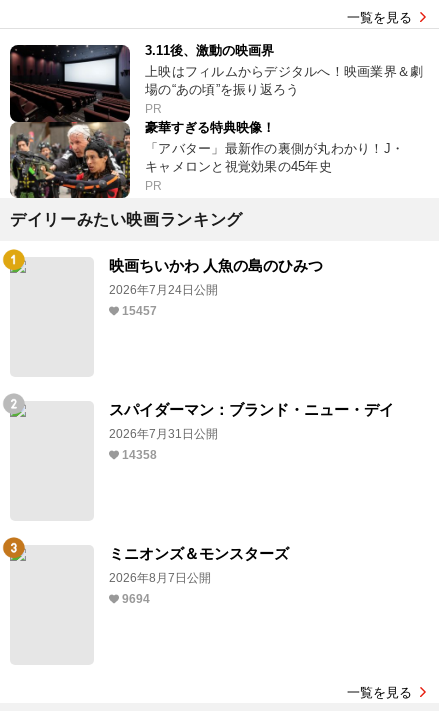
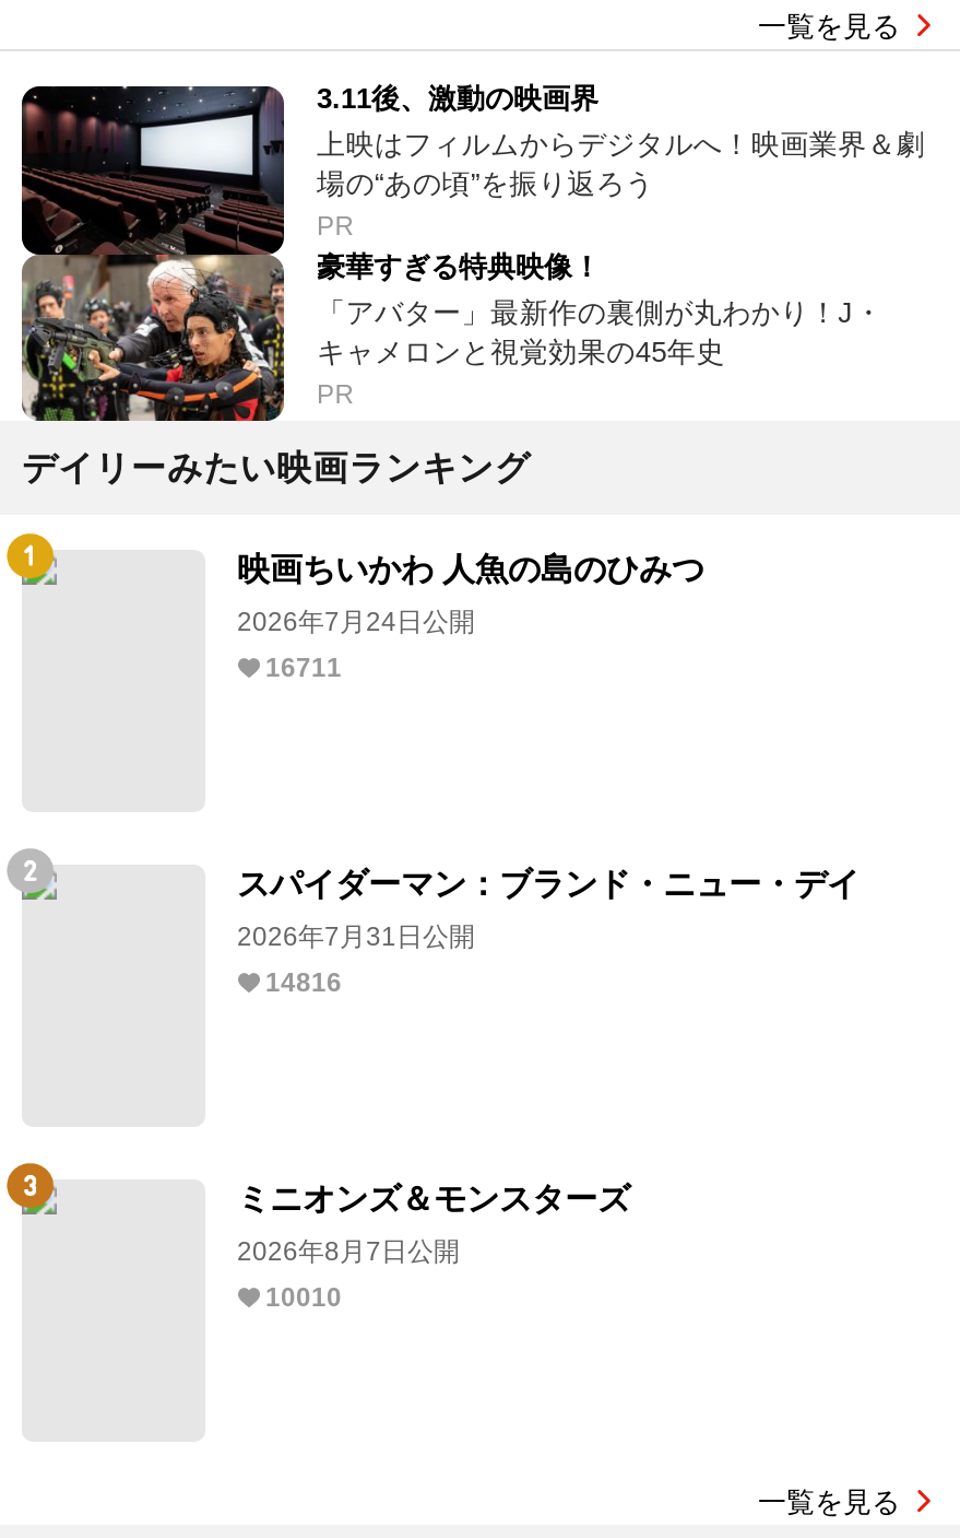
[121,304,156,318] 15457 -> [265,654,342,684] 16711
[121,448,156,462] 14358 -> [265,968,342,999] 14816
[121,592,149,606] 9694 -> [265,1283,342,1314] 10010

